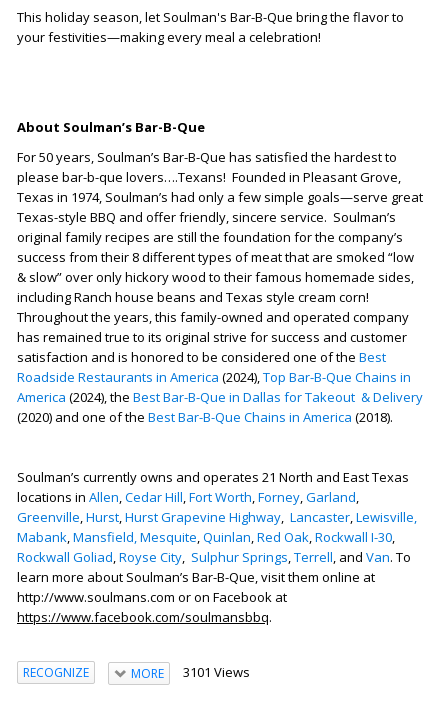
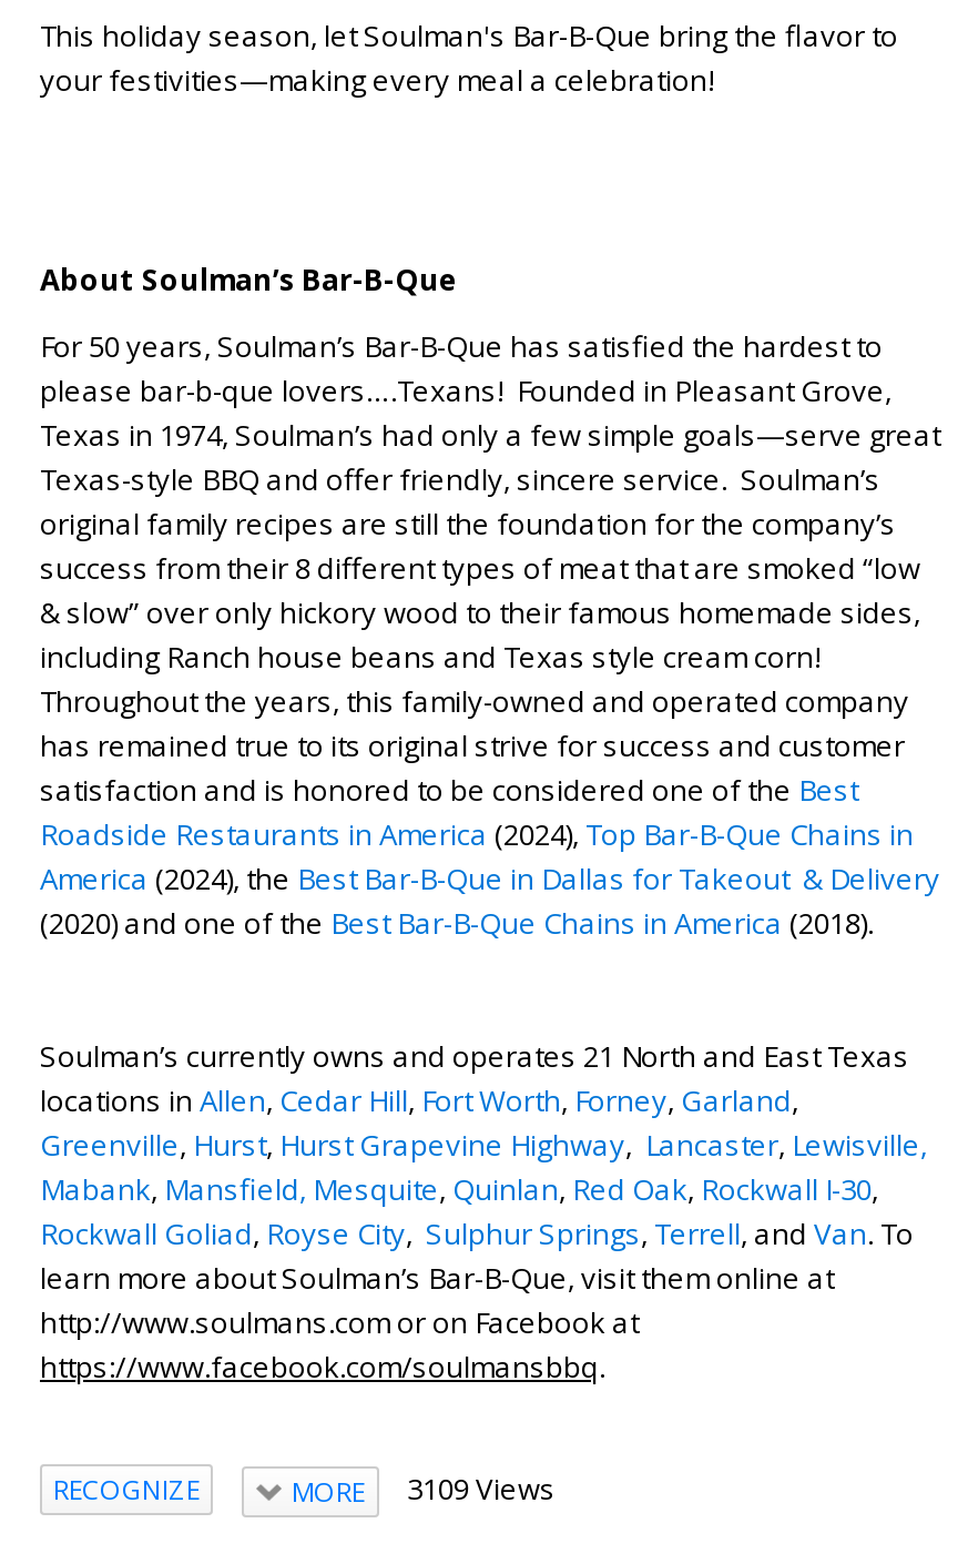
[130,663,249,682] MORE 3101 Views -> [292,1468,556,1510] MORE 3109 Views

